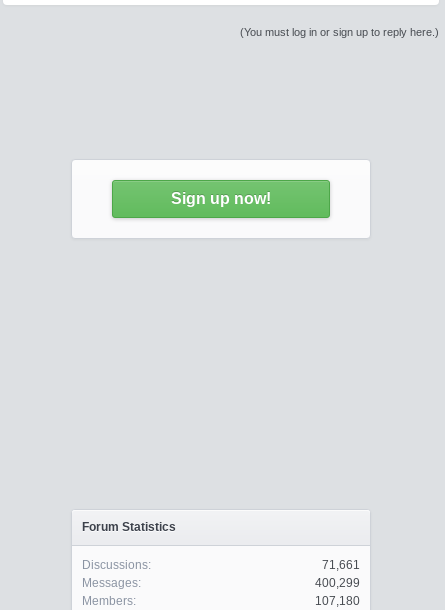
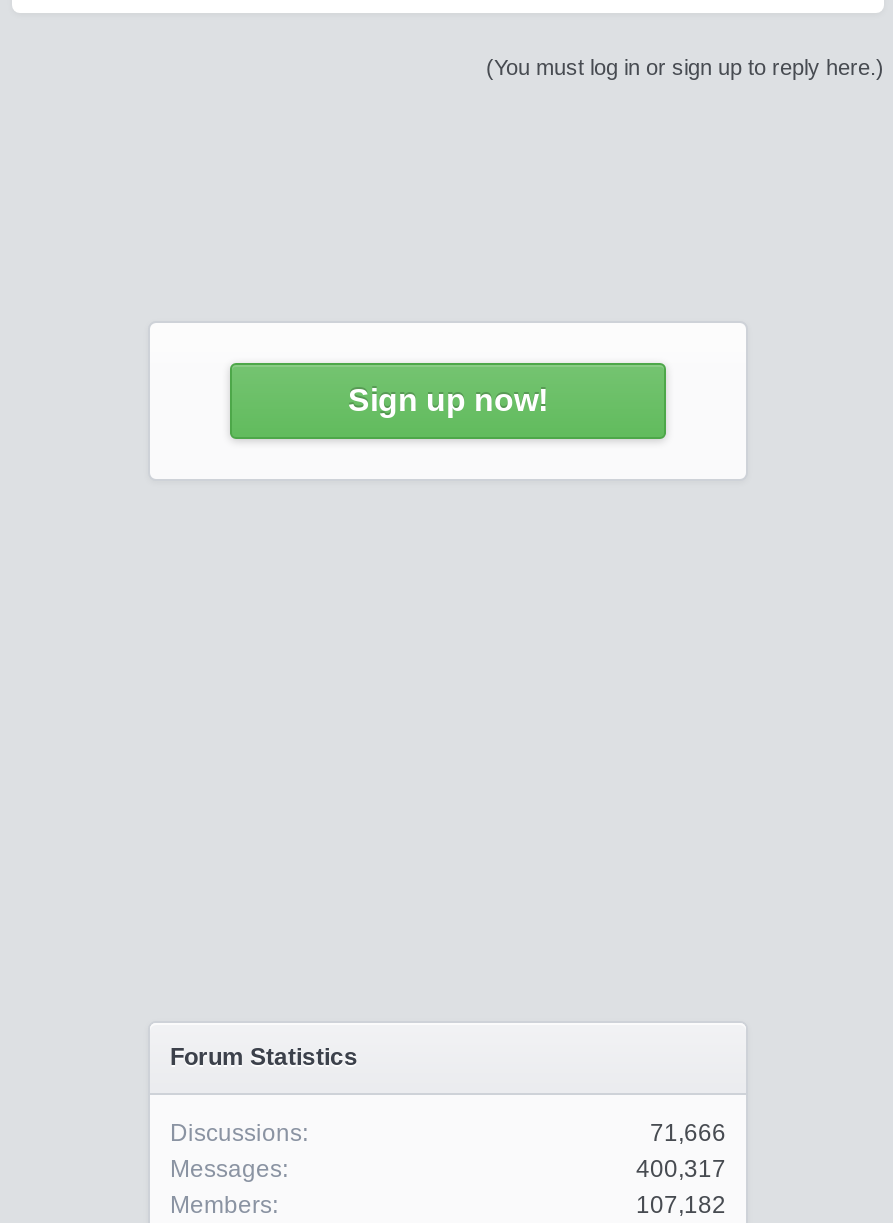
[322,558,360,572] 71,661 -> [650,1119,726,1147] 71,666
[315,576,360,590] 400,299 -> [636,1155,726,1183] 400,317
[315,594,360,608] 107,180 -> [636,1191,726,1219] 107,182

